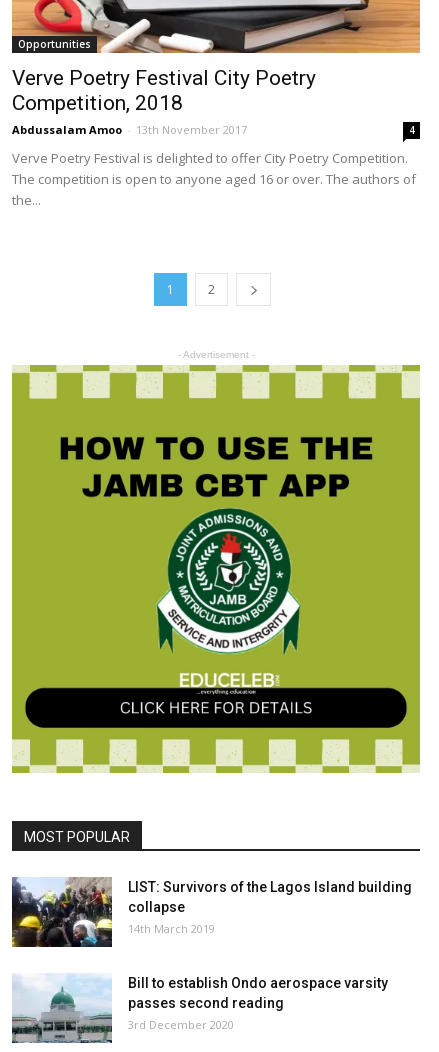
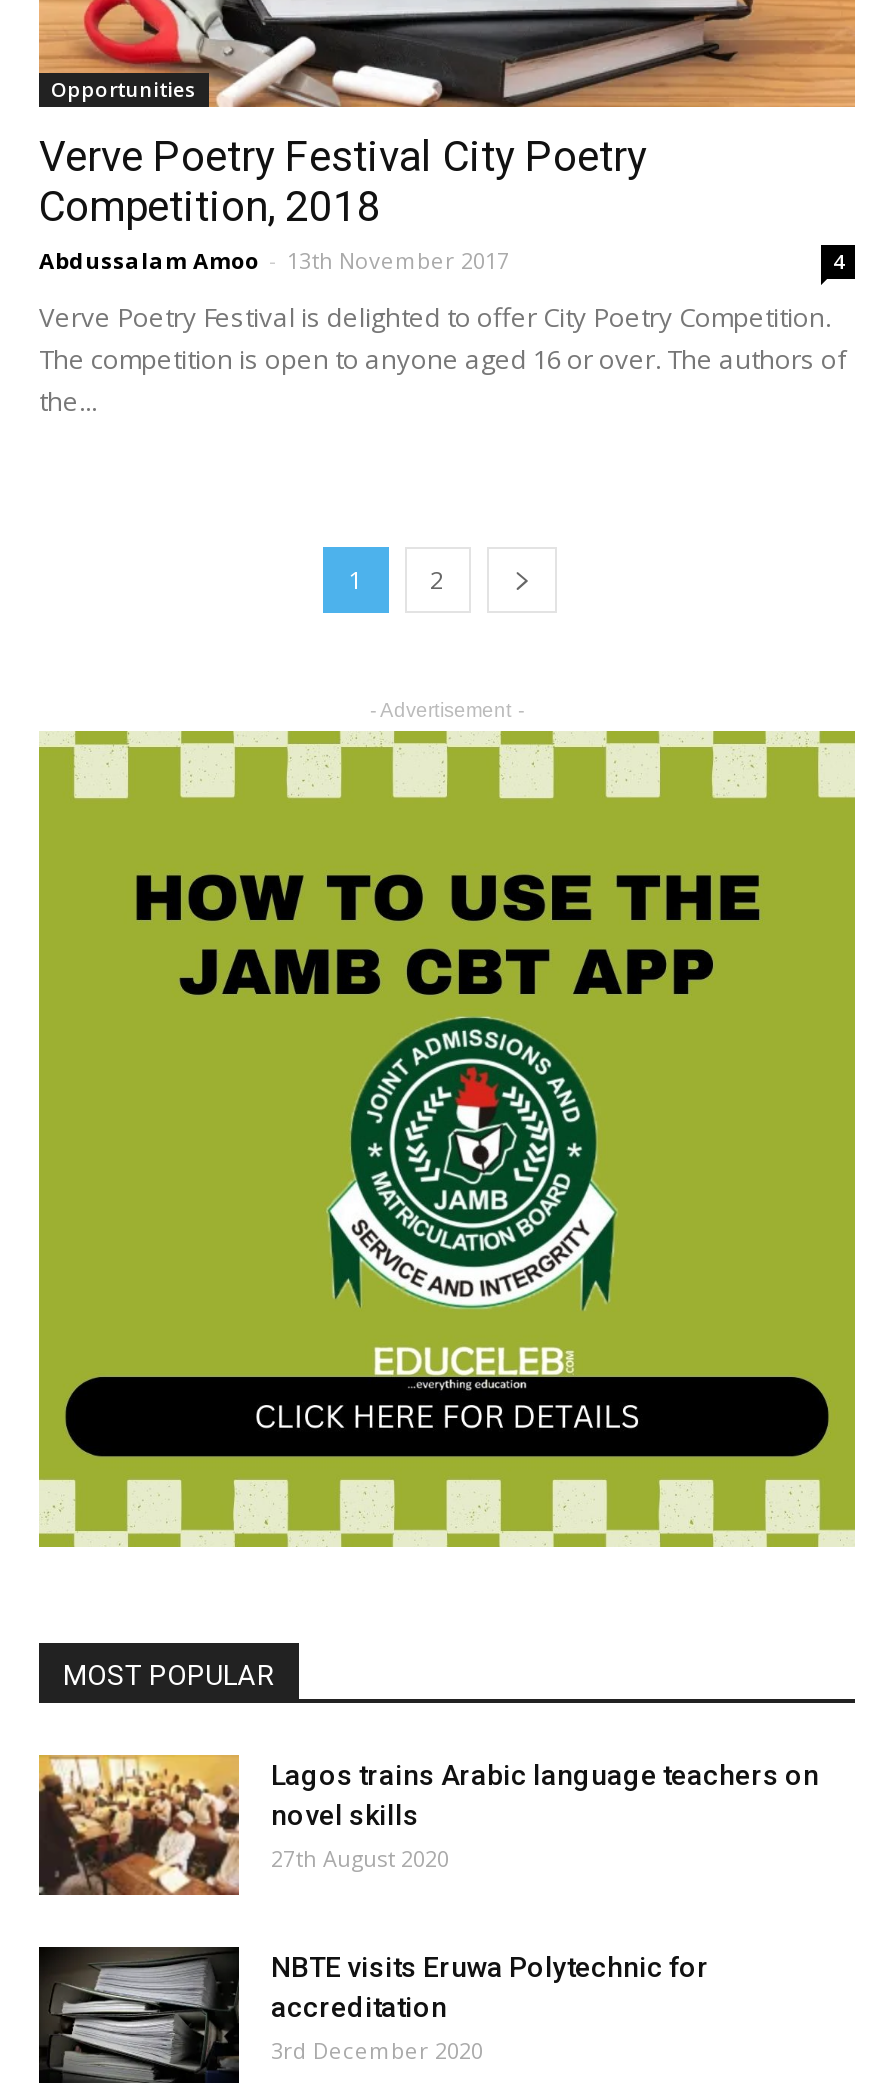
[11,876,412,948] [image] | LIST: Survivors of the Lagos Island building | collapse | 14th March 2019 -> [37,1754,819,1896] [image] | Lagos trains Arabic language teachers on | novel skills | 27th August 2020
[12,973,388,1043] [image] | Bill to establish Ondo aerospace varsity | passes second reading -> [37,1944,709,2084] [image] | NBTE visits Eruwa Polytechnic for | accreditation

